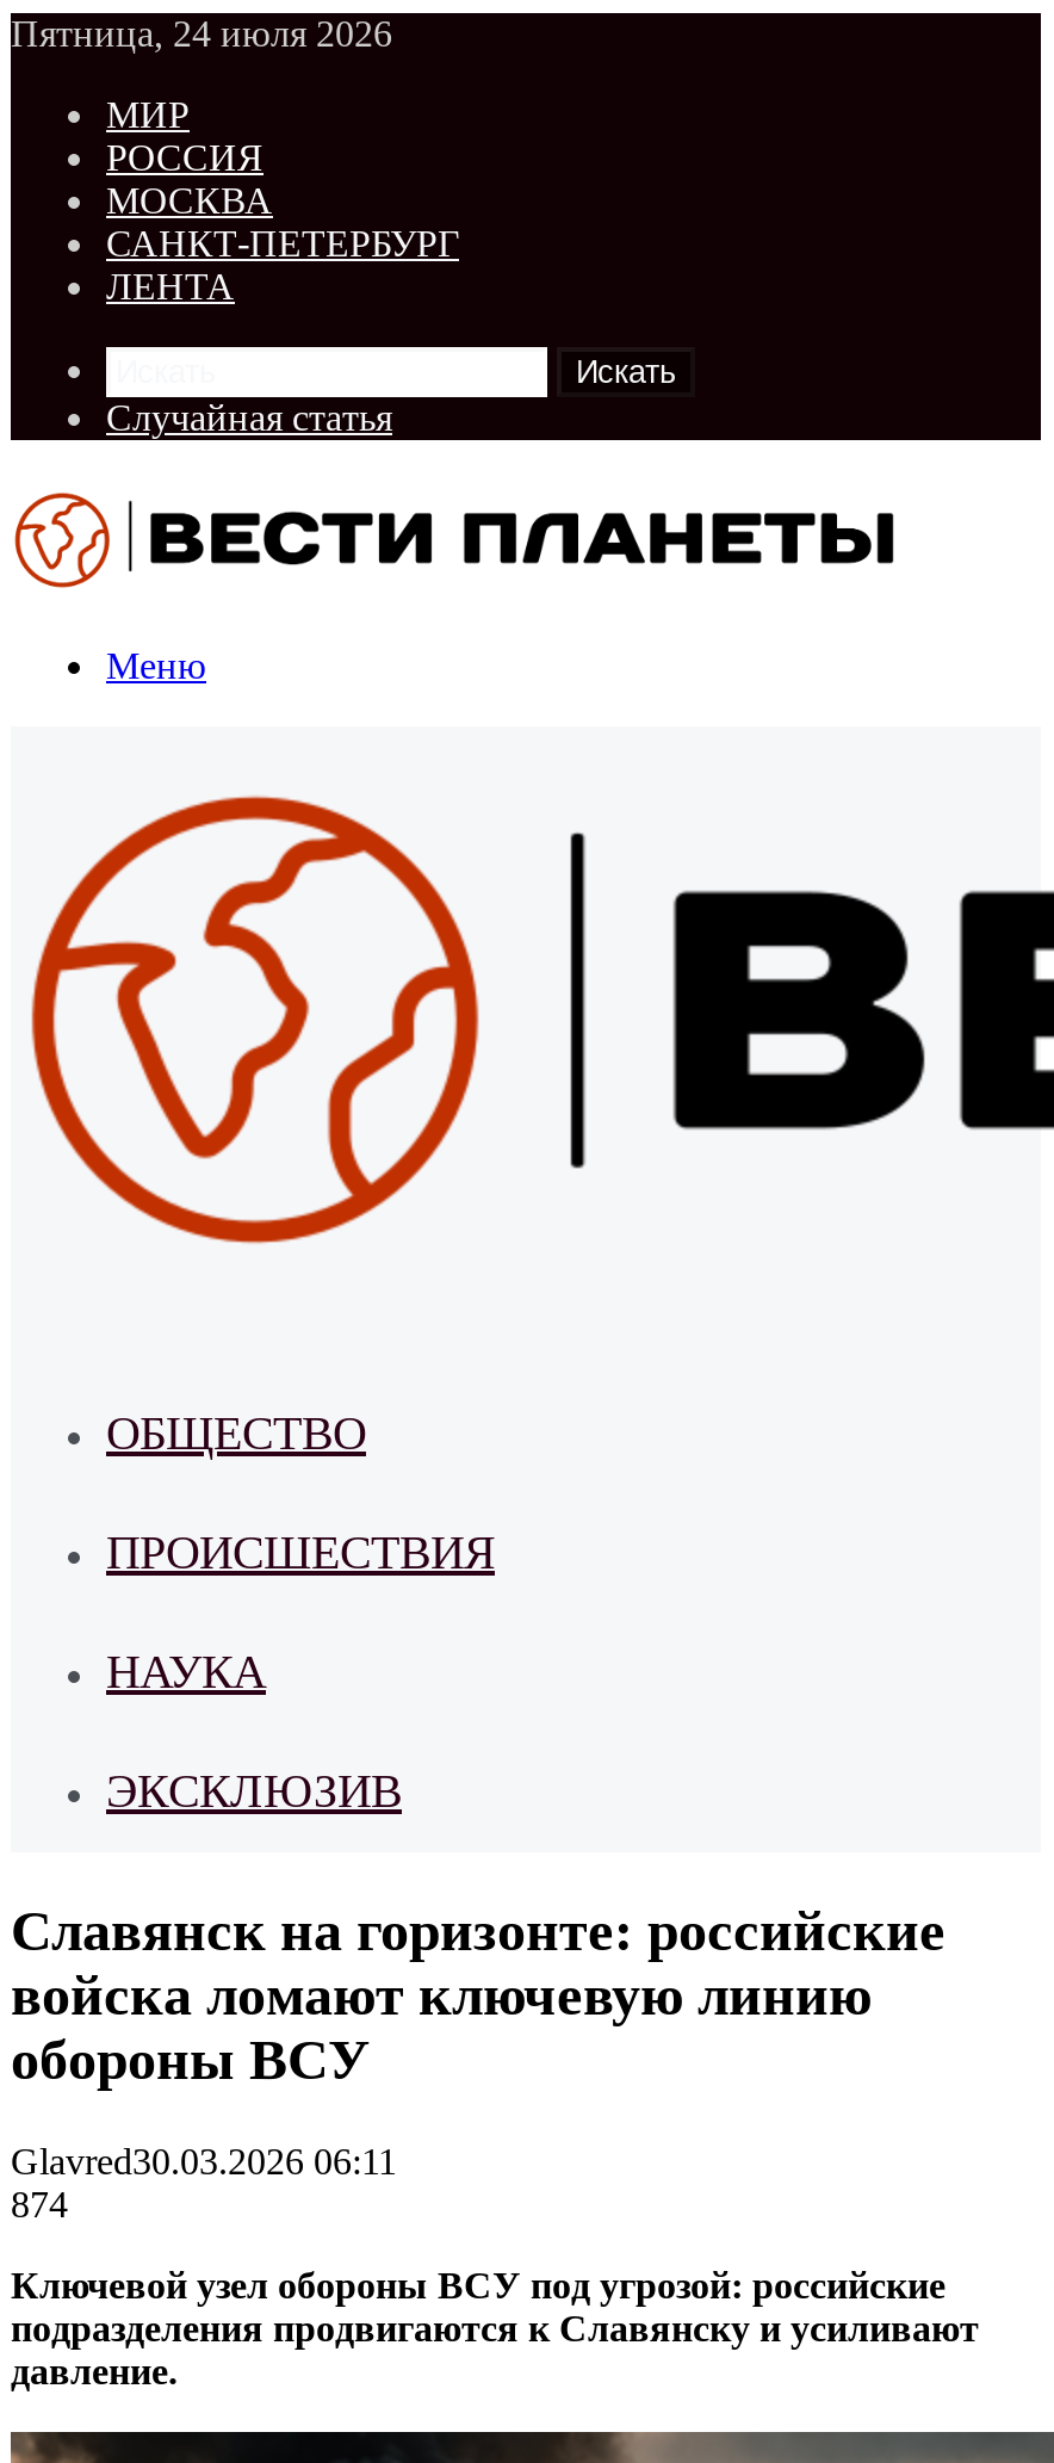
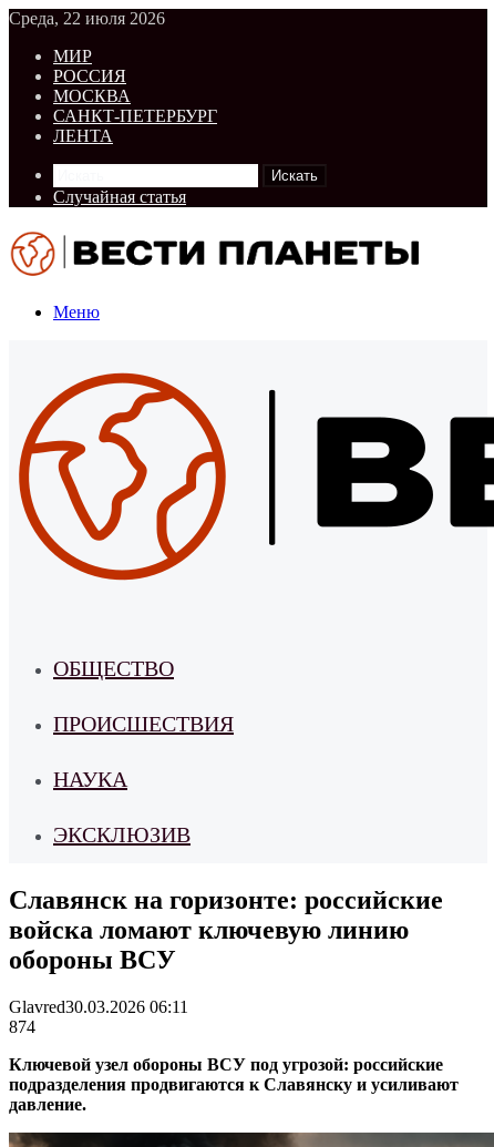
[11,13,392,54] Пятница, 24 июля 2026 -> [9,9,165,28] Среда, 22 июля 2026

